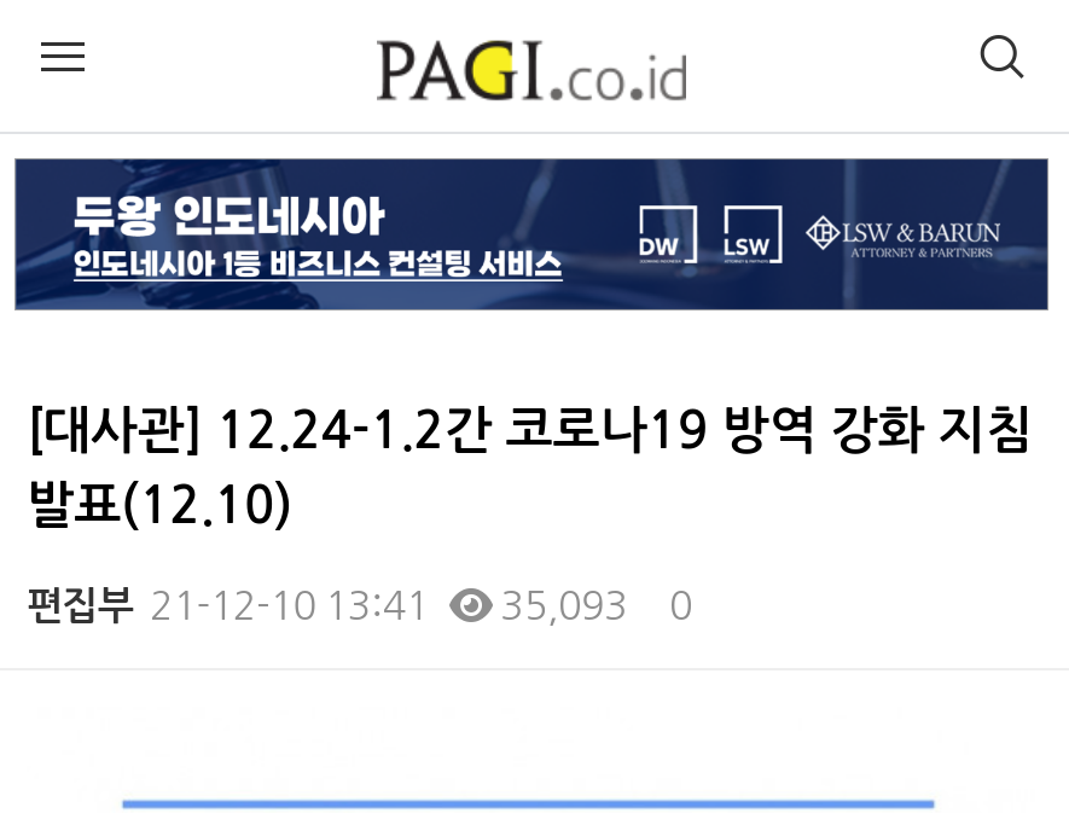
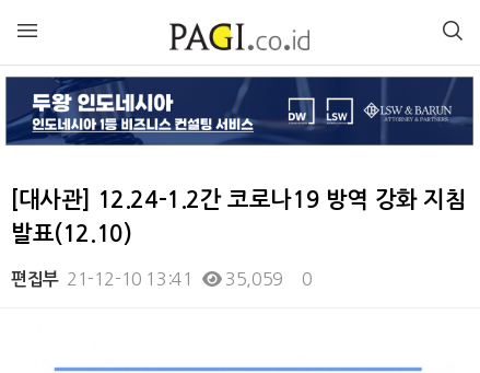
[27,587,693,626] 편집부 21-12-10 13:41 35,093 0 -> [11,271,312,288] 편집부 21-12-10 13:41 35,059 0

